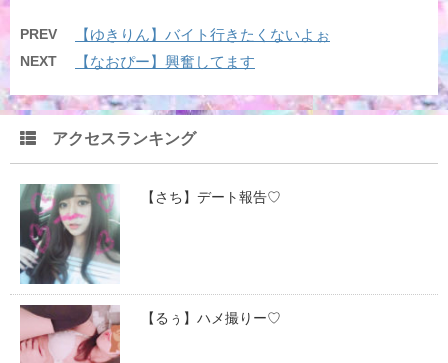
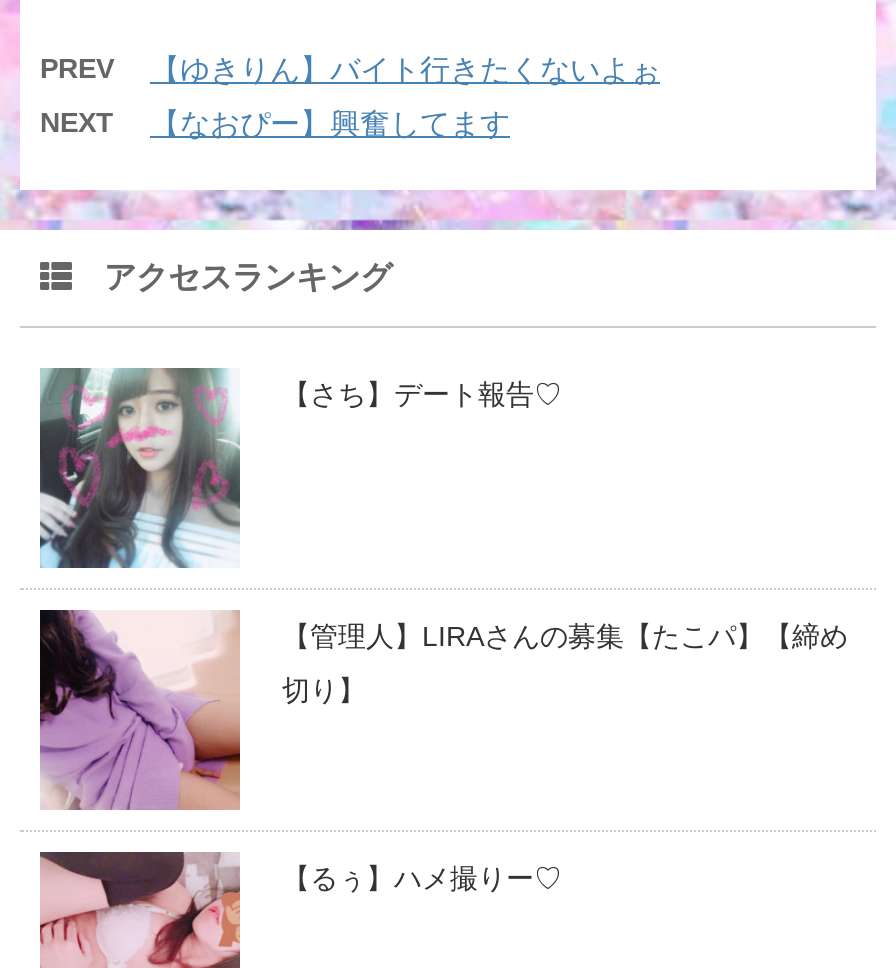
none -> [38,610,848,812] [image] | 【管理人】LIRAさんの募集【たこパ】【締め | 切り】

